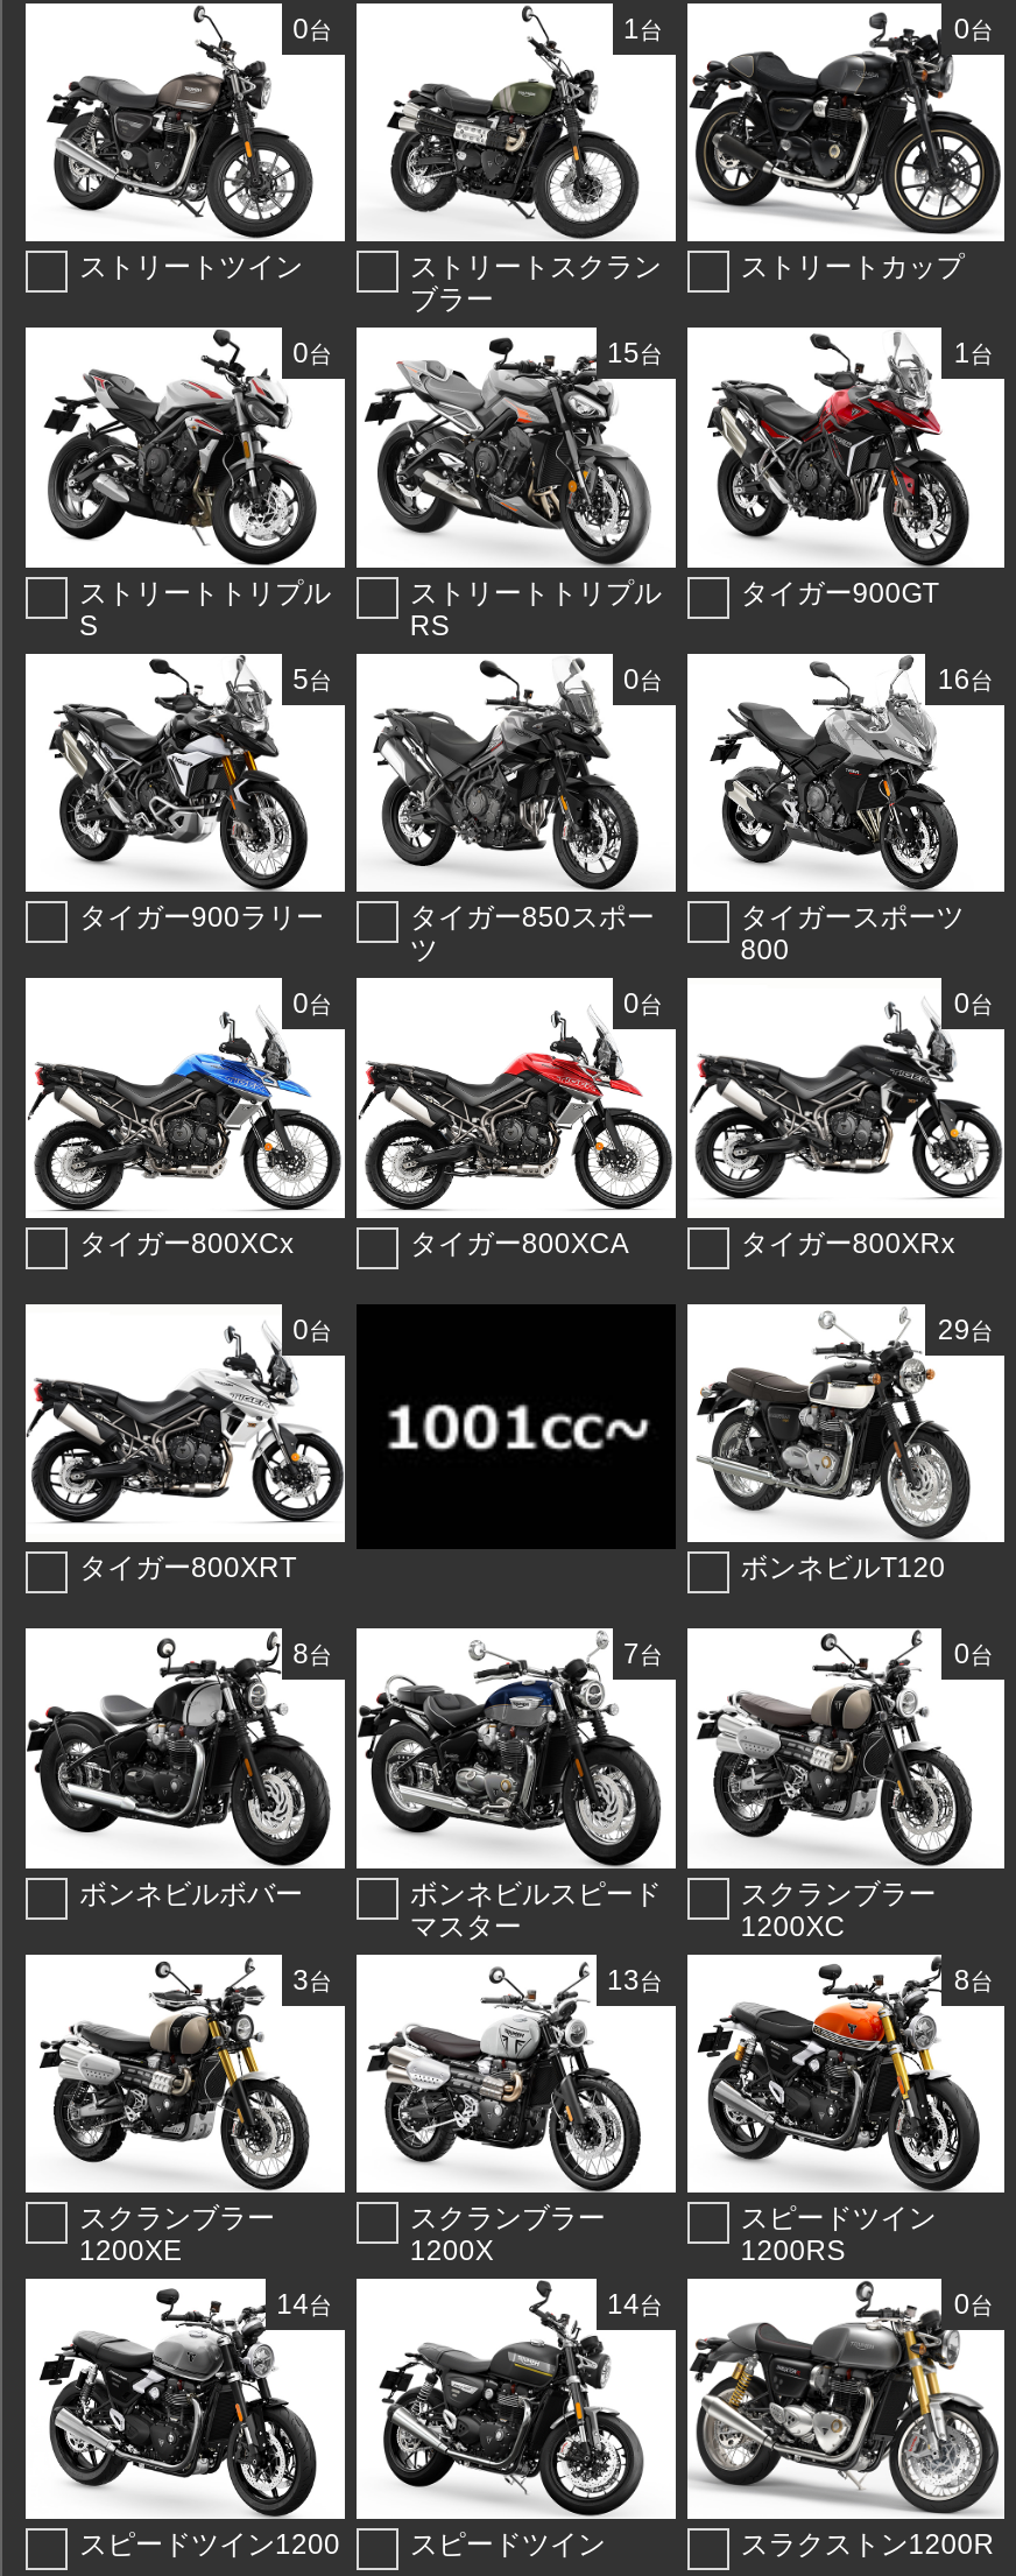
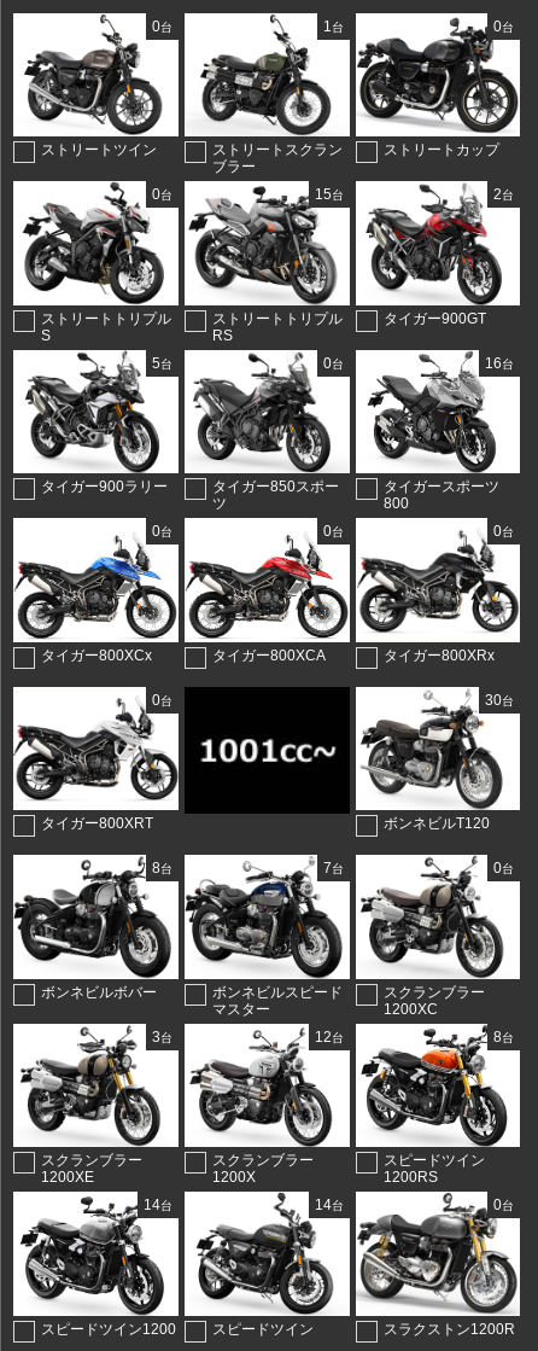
[954,338,994,370] 1台 -> [494,186,514,203] 2台
[938,1313,994,1346] 29台 -> [485,692,514,708] 30台
[607,1963,663,1996] 13台 -> [314,1028,343,1045] 12台

